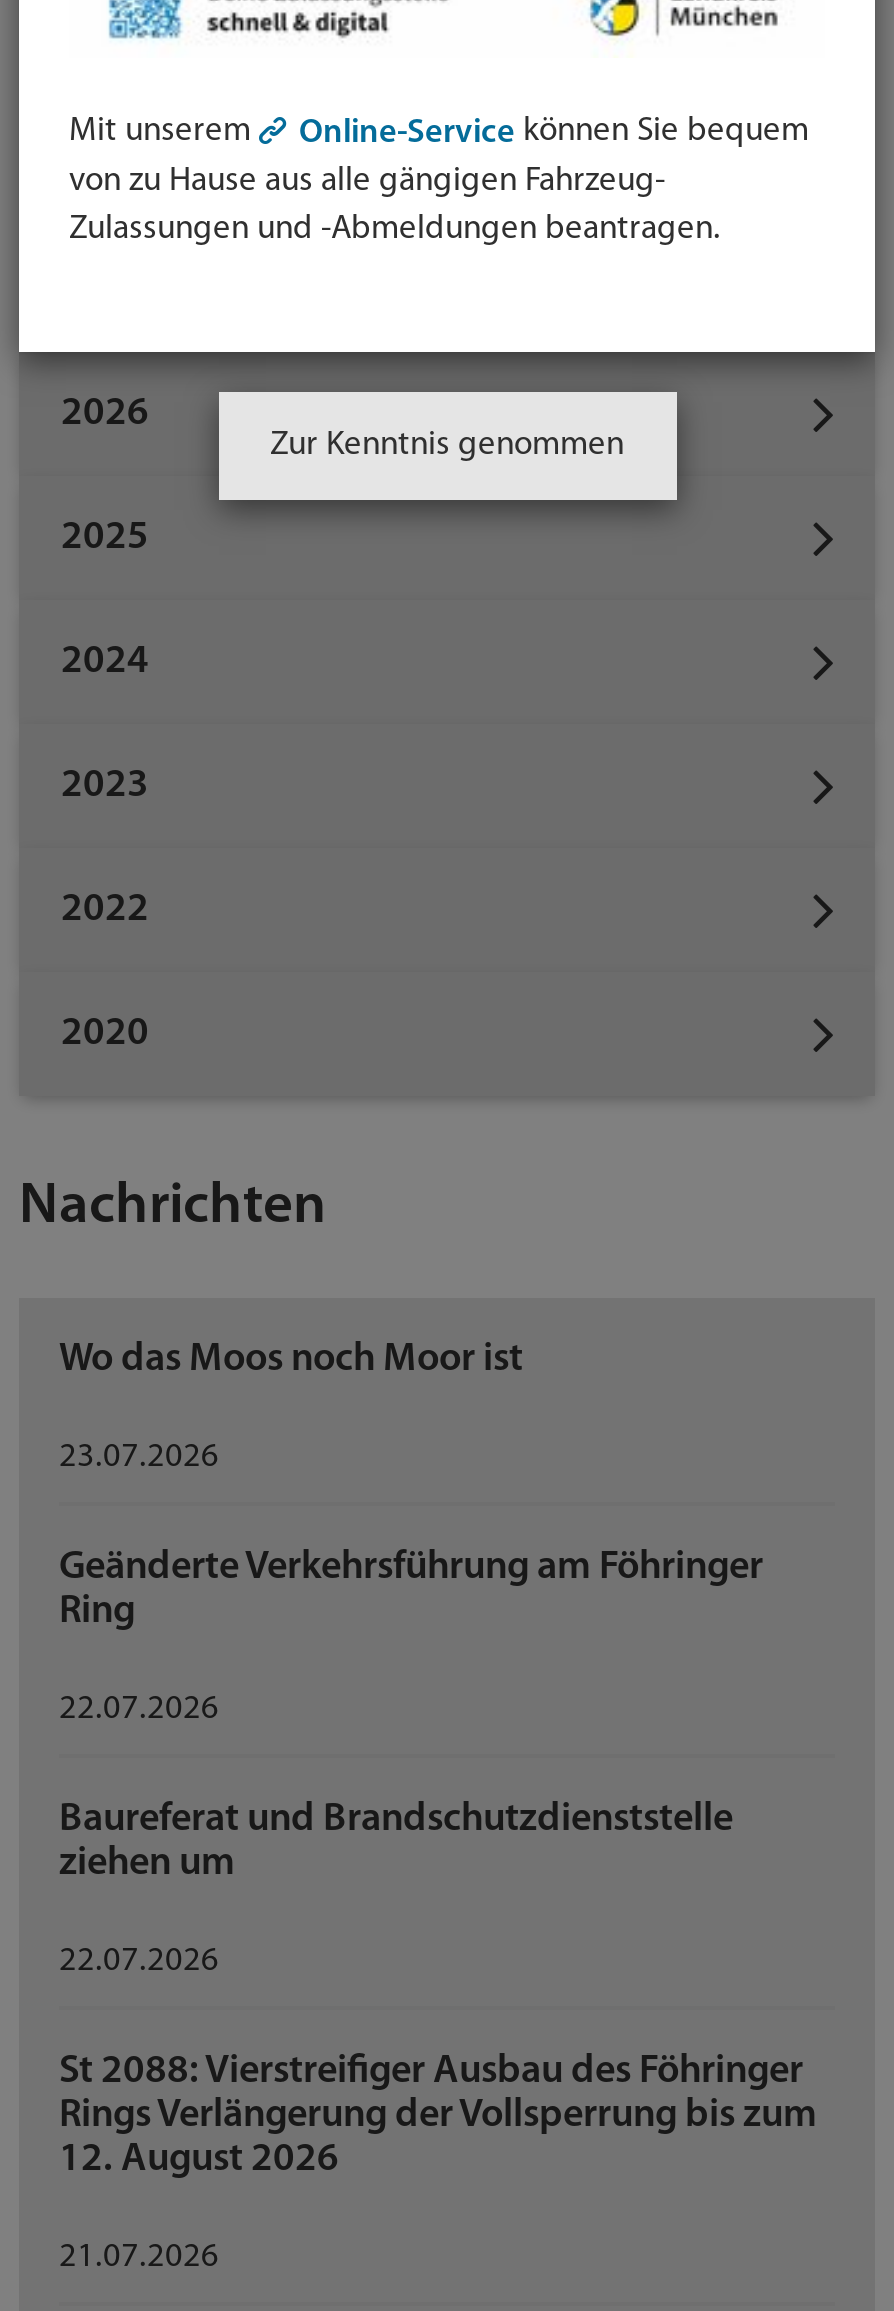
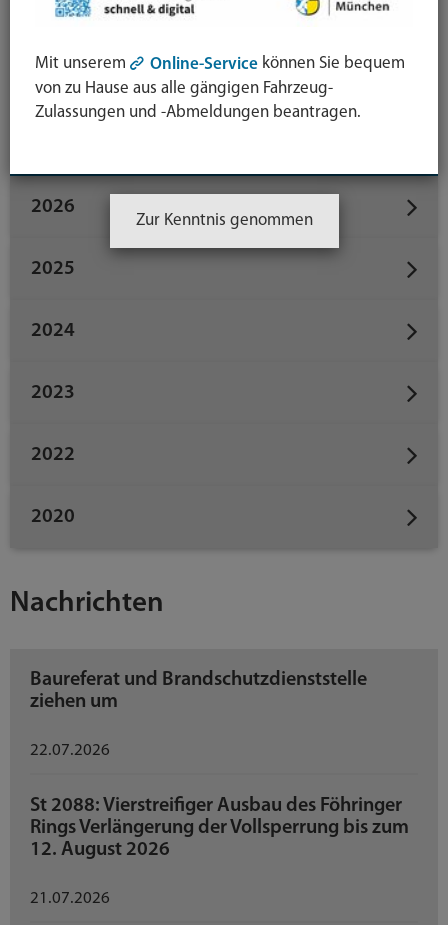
[59,1340,763,1726] Wo das Moos noch Moor ist | 23.07.2026 | Geänderte Verkehrsführung am Föhringer | Ring | 22.07.2026 -> none

